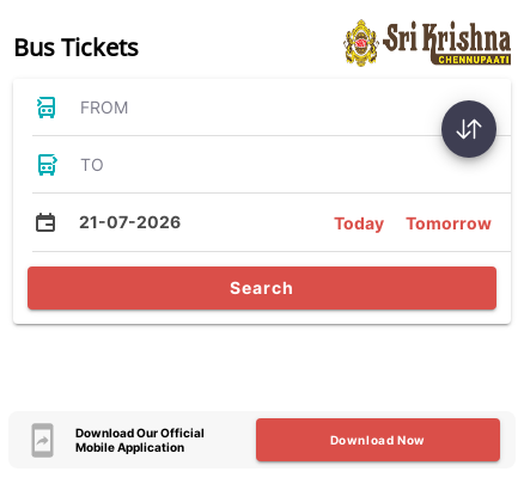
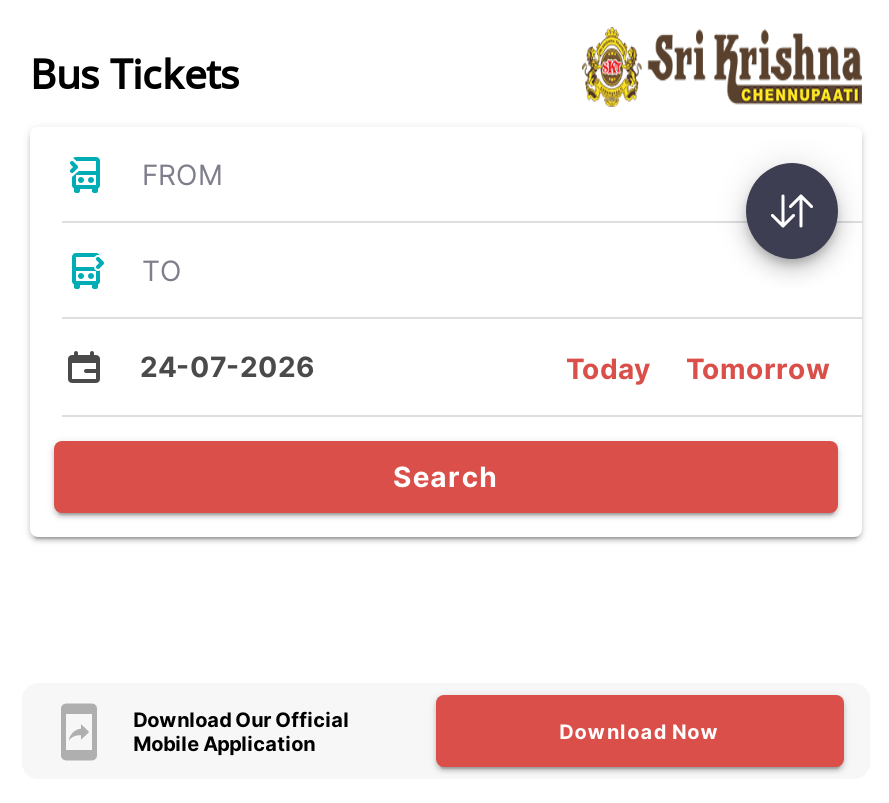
[79,212,181,232] 21-07-2026 -> [140,349,314,383] 24-07-2026

